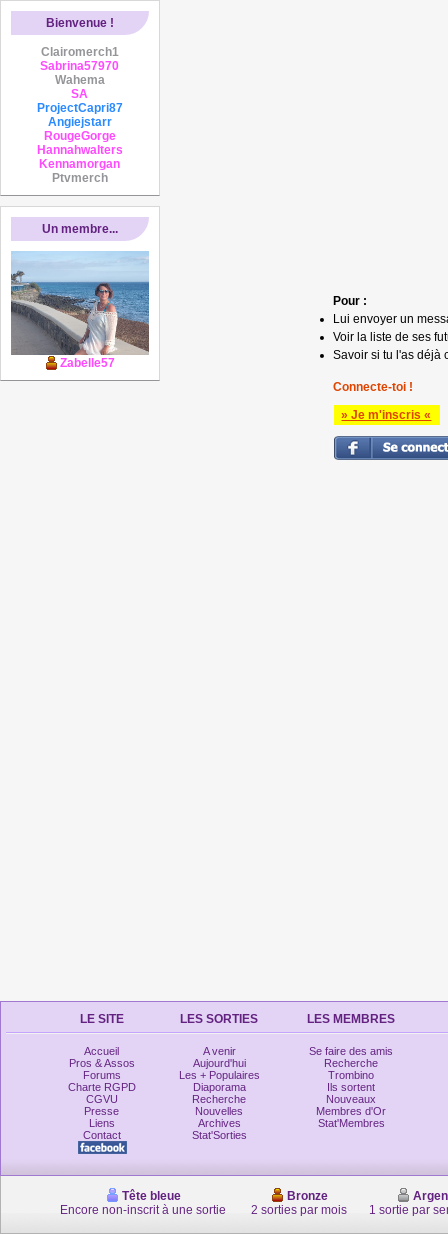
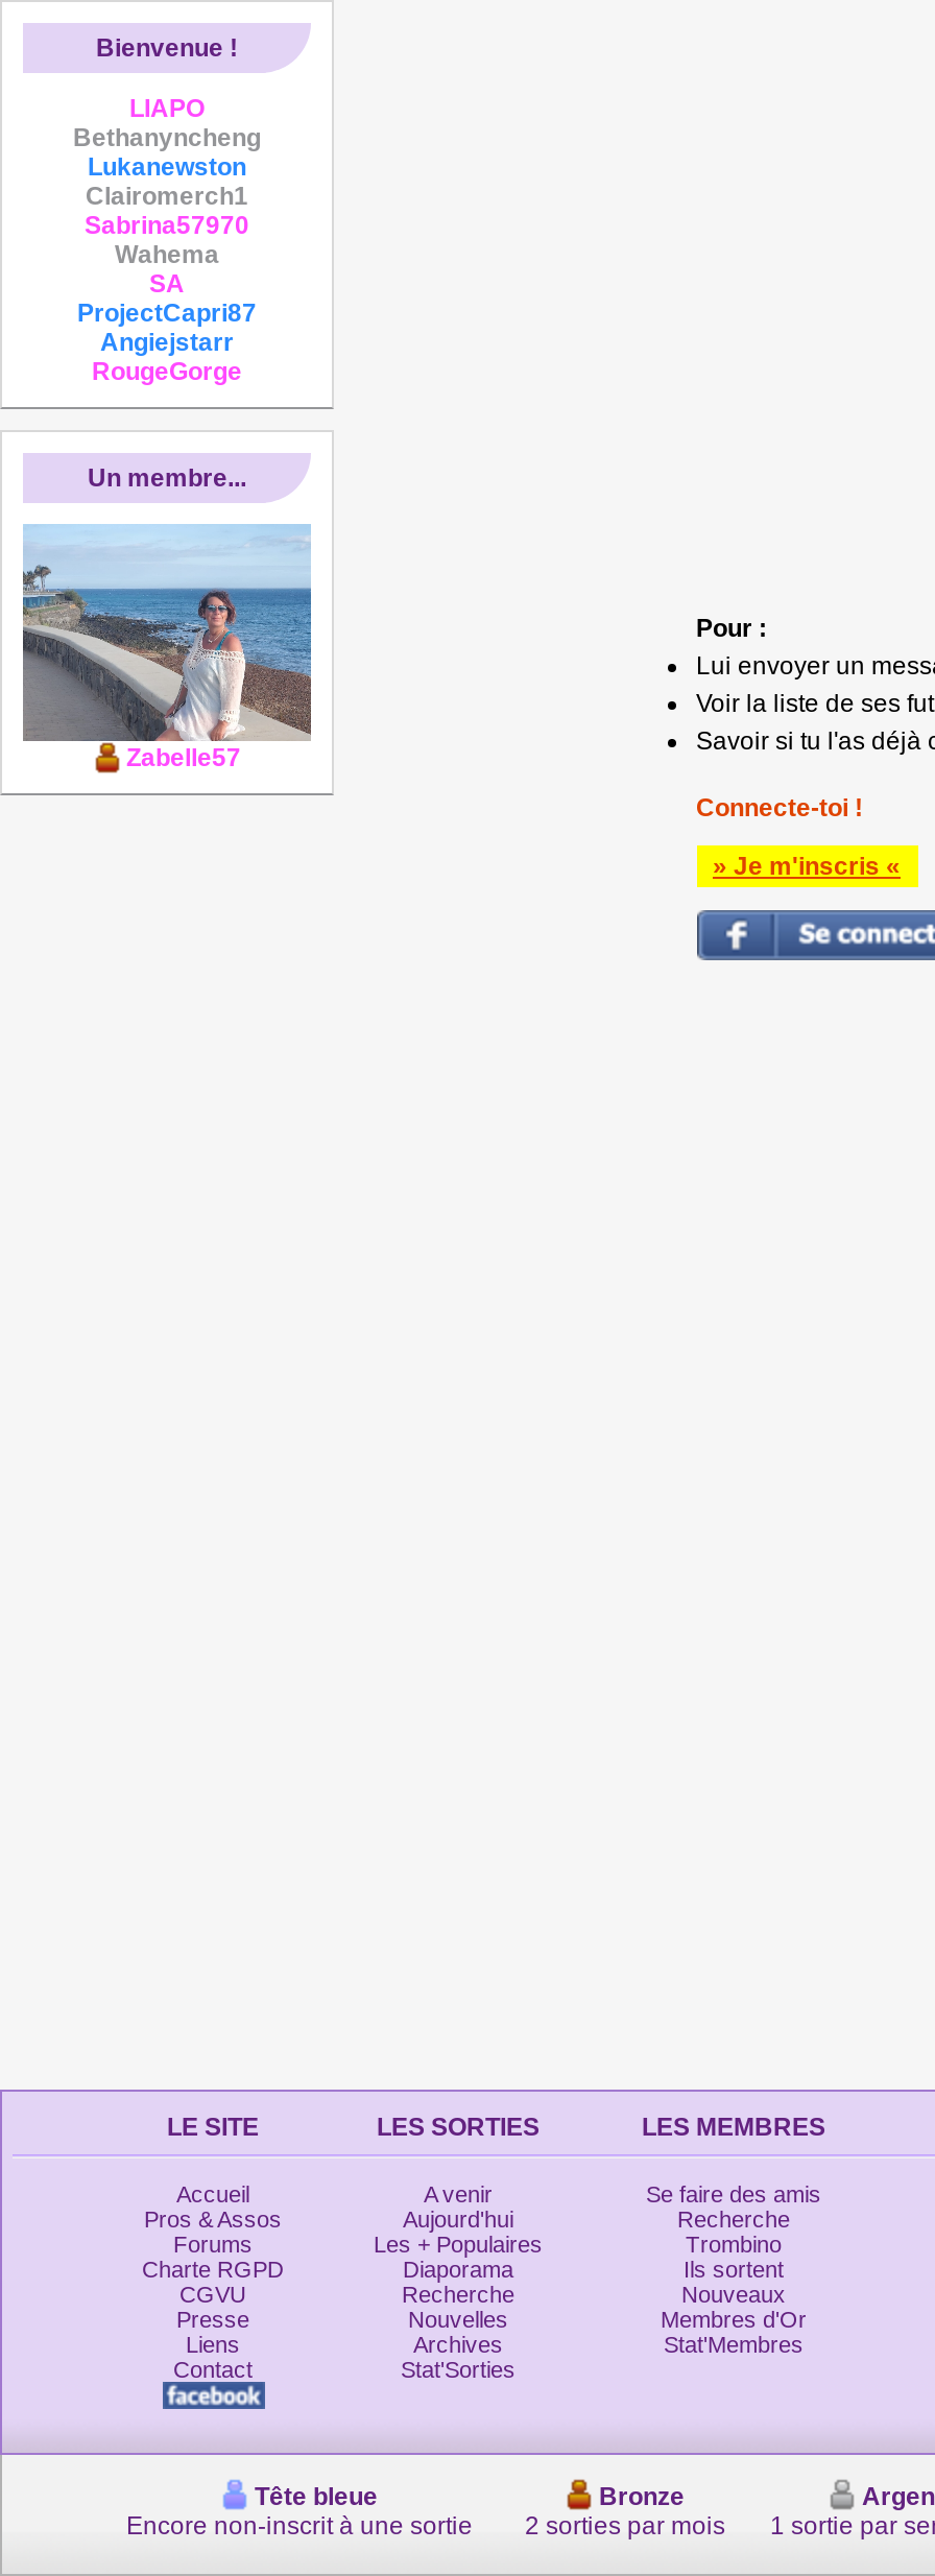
none -> [73,94,261,182] LIAPO | Bethanyncheng | Lukanewston
moved [37,45,123,143] -> [77,182,257,386]: Clairomerch1 | Sabrina57970 | Wahema | SA | ProjectCapri87 | Angiejstarr | RougeGorge
[37,143,123,185] Hannahwalters | Kennamorgan | Ptvmerch -> none

